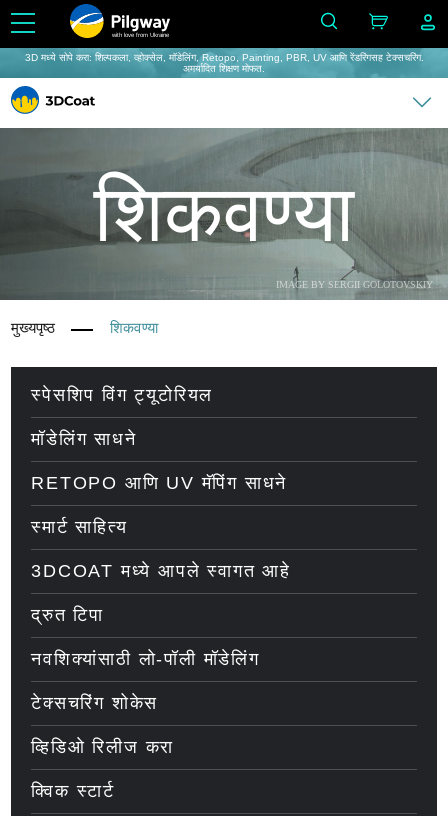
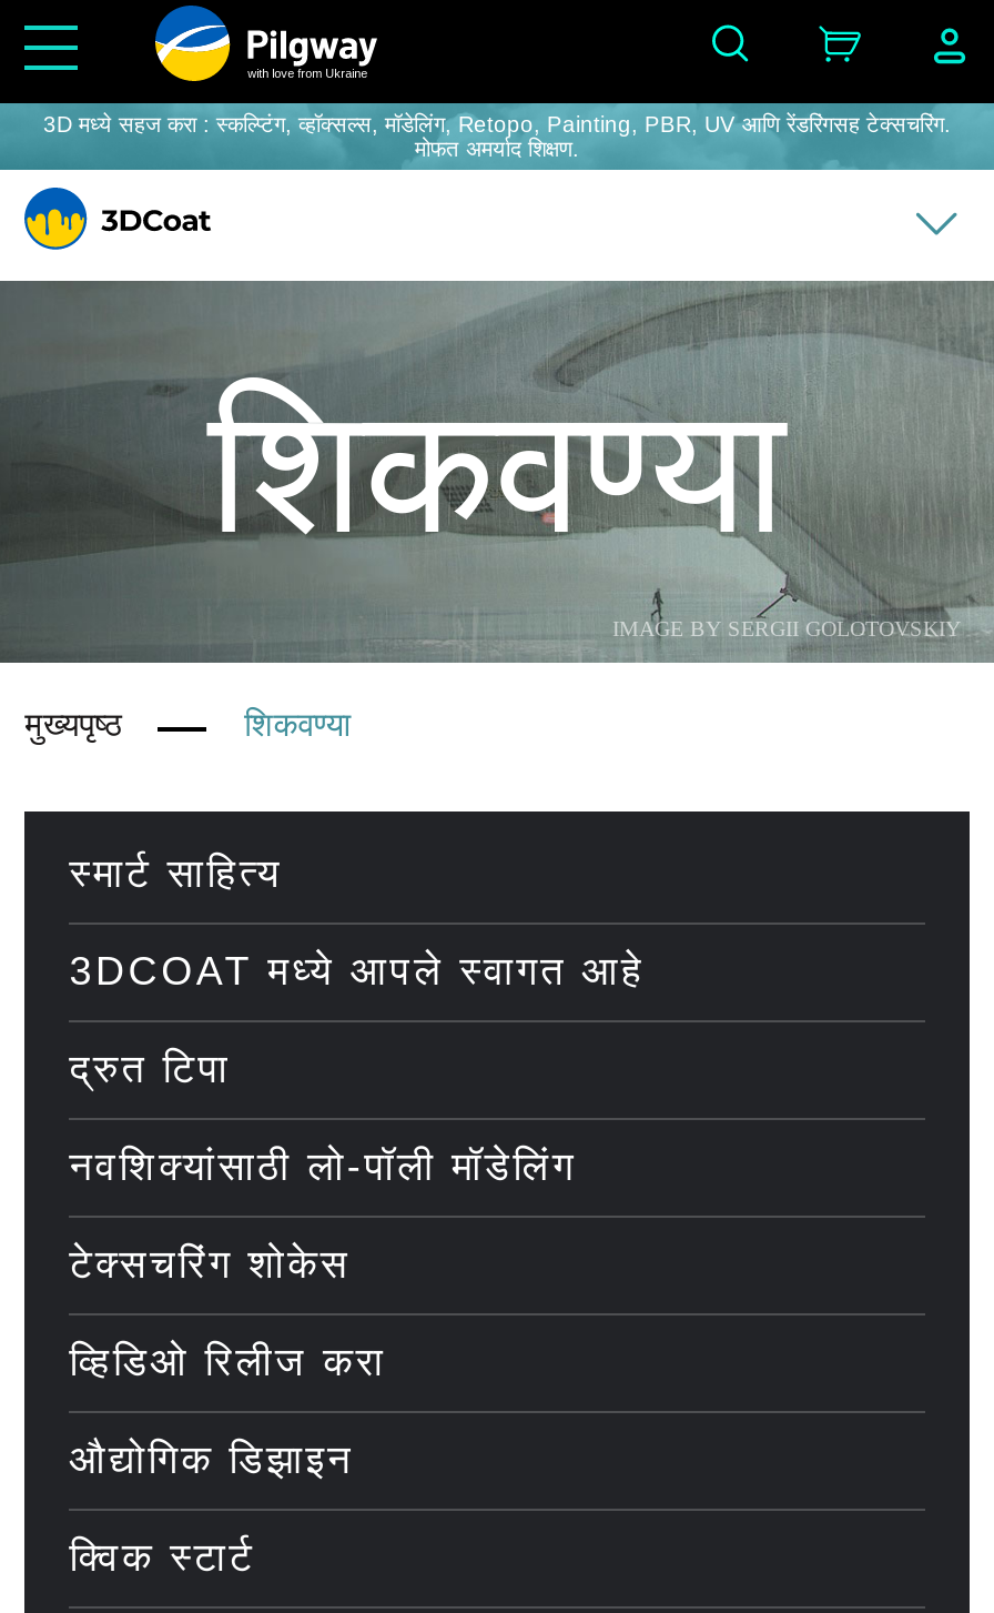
[24,52,423,74] 3D मध्ये सोपे करा: शिल्पकला, व्होक्सेल, मॉडेलिंग, Retopo, Painting, PBR, UV आणि रेंडरिंगसह टेक्सचरिंग. | अमर्यादित शिक्षण मोफत. -> [43,112,951,161] 3D मध्ये सहज करा : स्कल्प्टिंग, व्हॉक्सल्स, मॉडेलिंग, Retopo, Painting, PBR, UV आणि रेंडरिंगसह टेक्सचरिंग. | मोफत अमर्याद शिक्षण.
[31,385,287,493] स्पेसशिप विंग ट्यूटोरियल | मॉडेलिंग साधने | RETOPO आणि UV मॅपिंग साधने -> none
moved [31,517,291,757] -> [69,851,645,1384]: स्मार्ट साहित्य | 3DCOAT मध्ये आपले स्वागत आहे | द्रुत टिपा | नवशिक्यांसाठी लो-पॉली मॉडेलिंग | टेक्सचरिंग शोकेस | व्हिडिओ रिलीज करा
none -> [69,1438,354,1482] औद्योगिक डिझाइन

